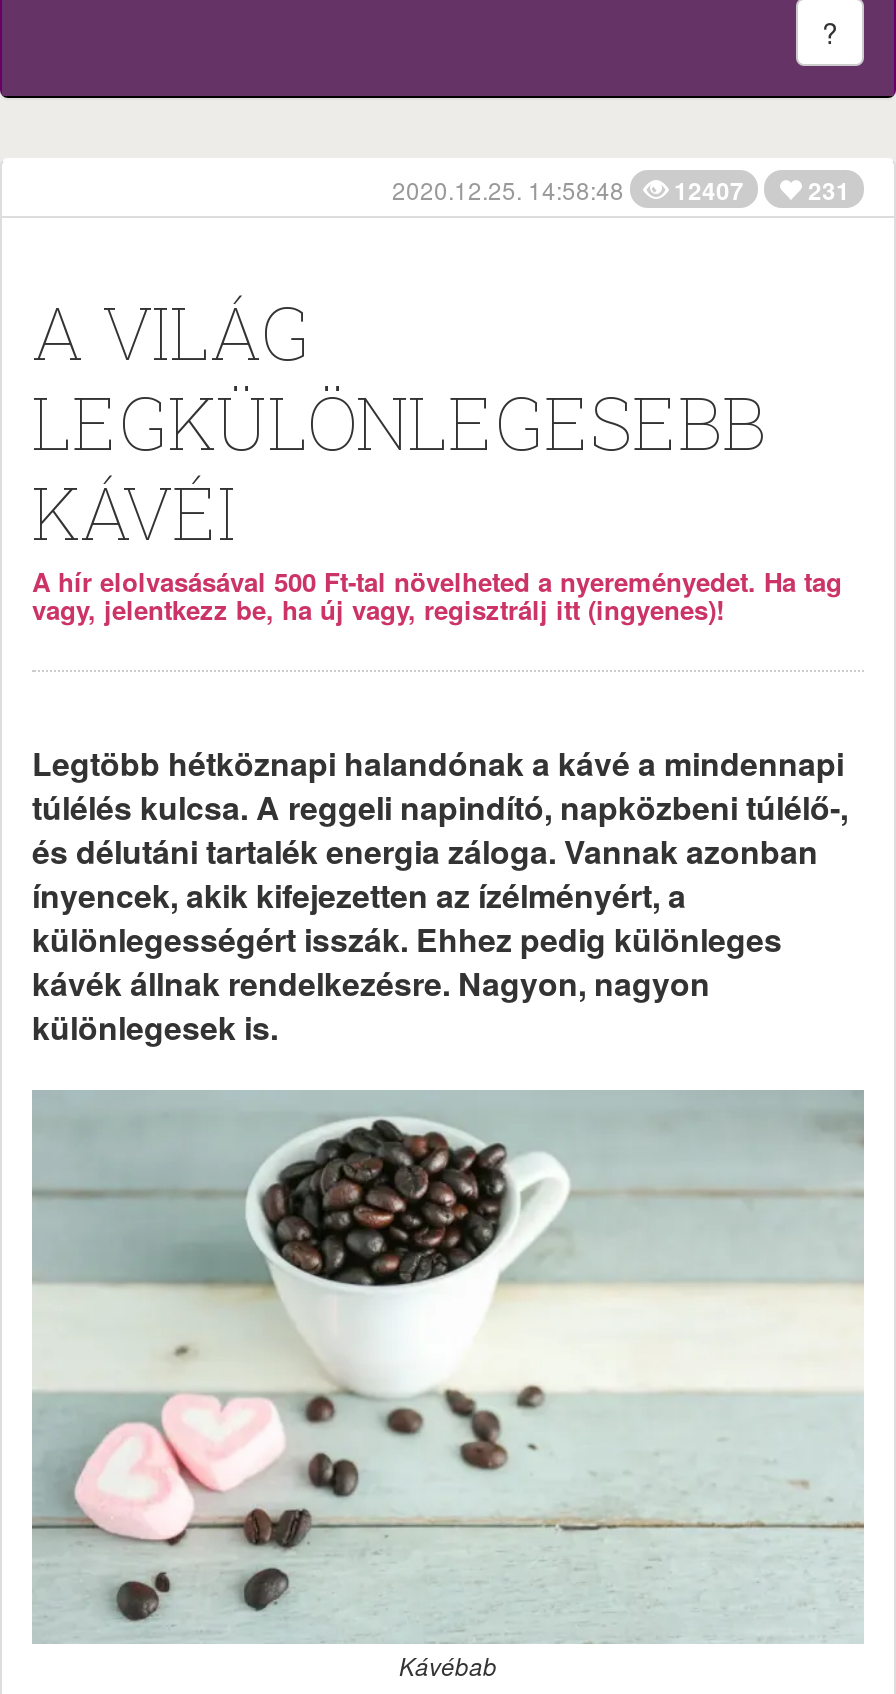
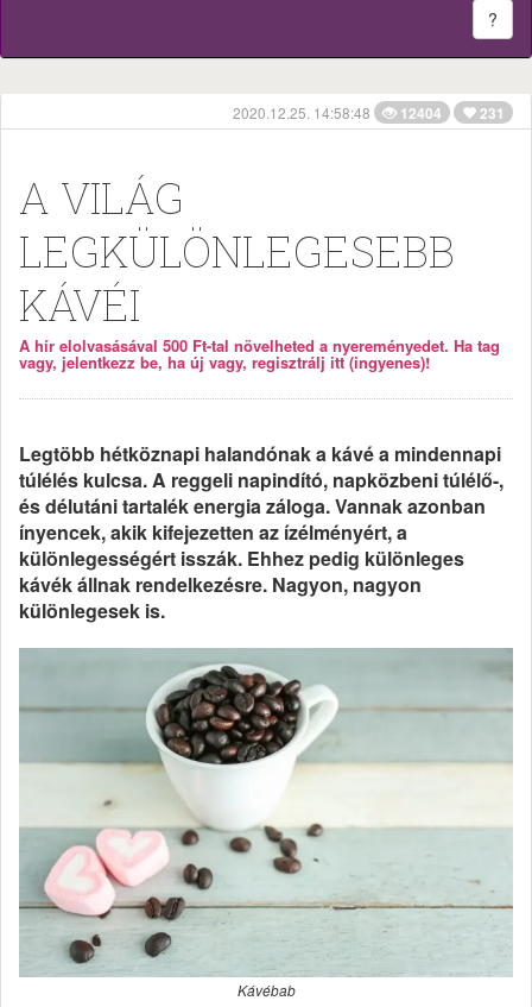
[392,172,850,208] 2020.12.25. 14:58:48 12407 231 -> [233,102,505,124] 2020.12.25. 14:58:48 12404 231

